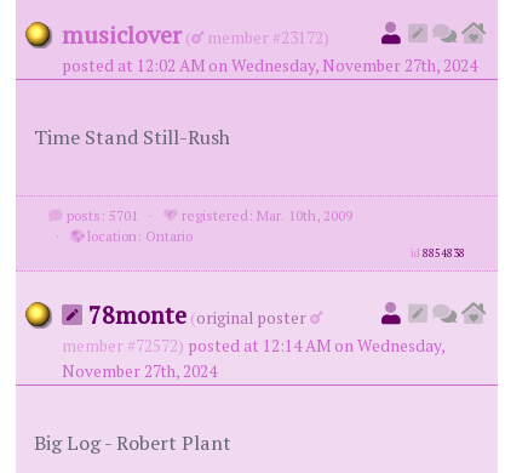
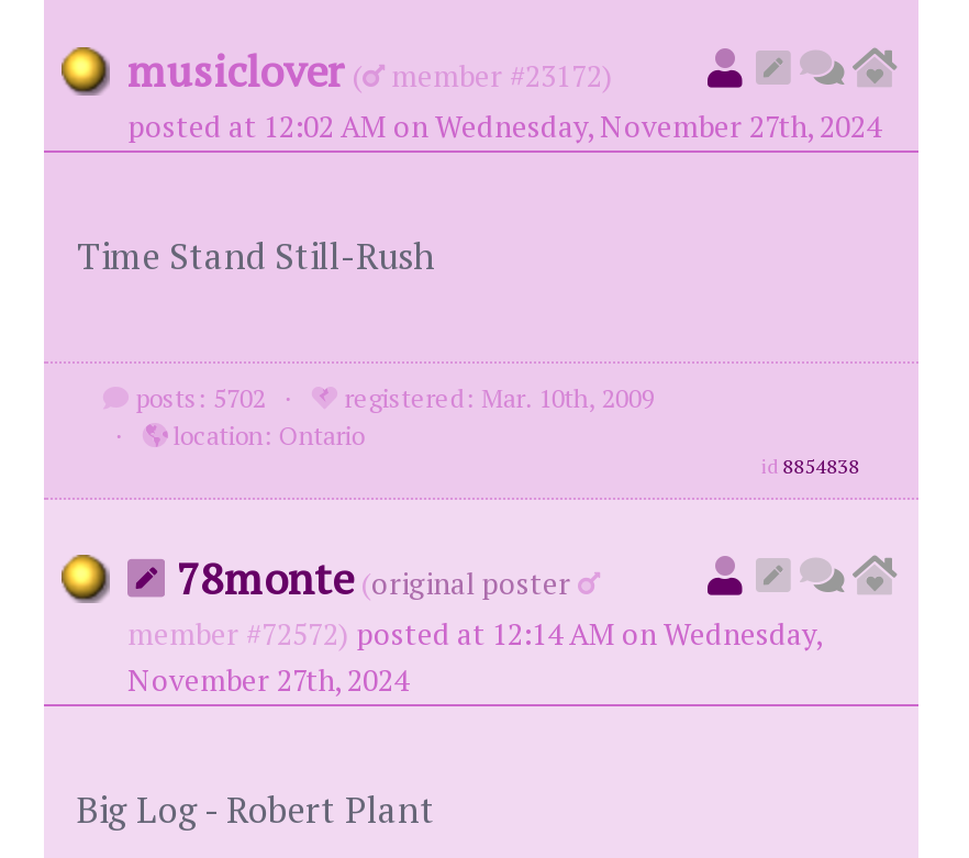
[63,206,352,224] posts: 5701 · registered: Mar. 10th, 2009 -> [129,381,655,414] posts: 5702 · registered: Mar. 10th, 2009

